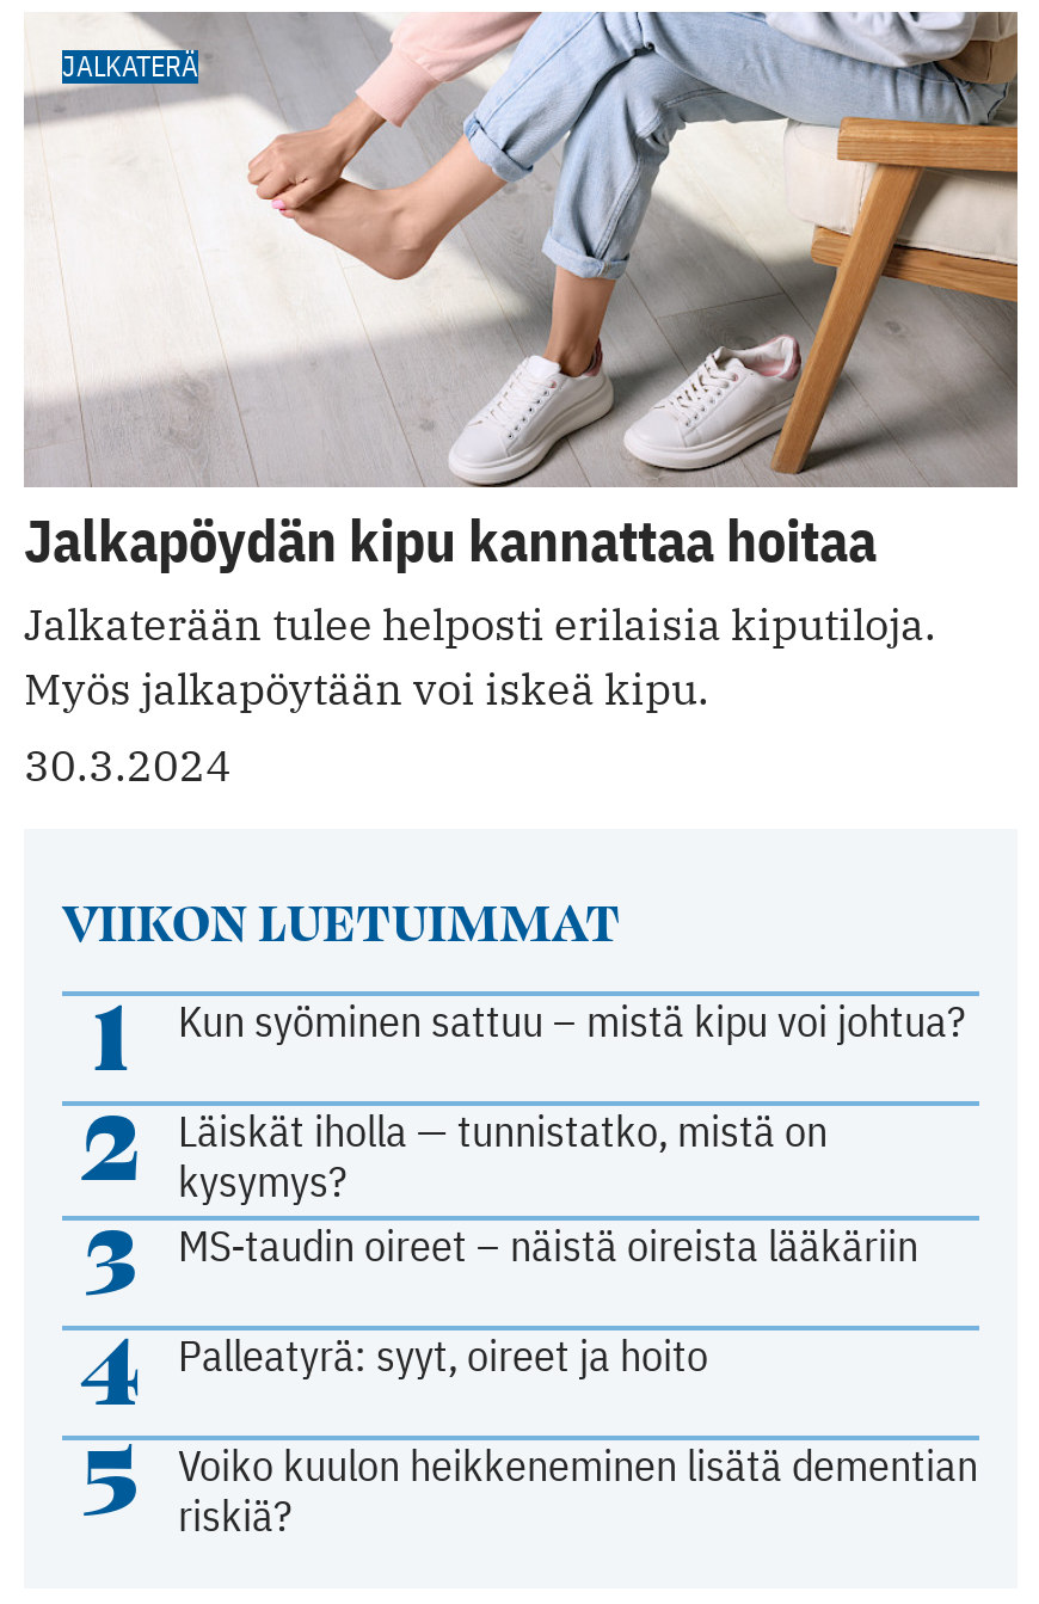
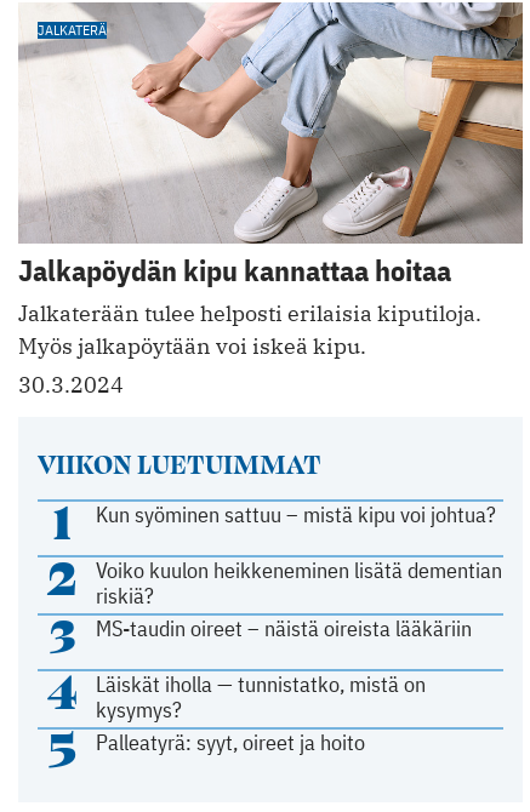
moved [178,1103,828,1208] -> [96,670,426,723]: Läiskät iholla — tunnistatko, mistä on | kysymys?
moved [178,1328,708,1383] -> [96,728,366,756]: Palleatyrä: syyt, oireet ja hoito
moved [178,1438,978,1543] -> [96,556,503,609]: Voiko kuulon heikkeneminen lisätä dementian | riskiä?

